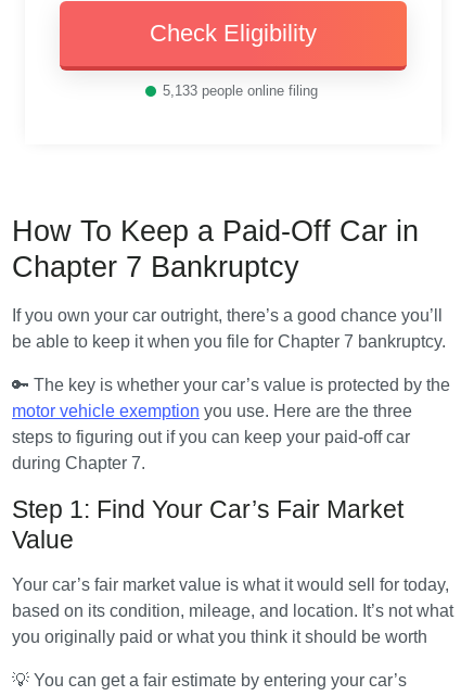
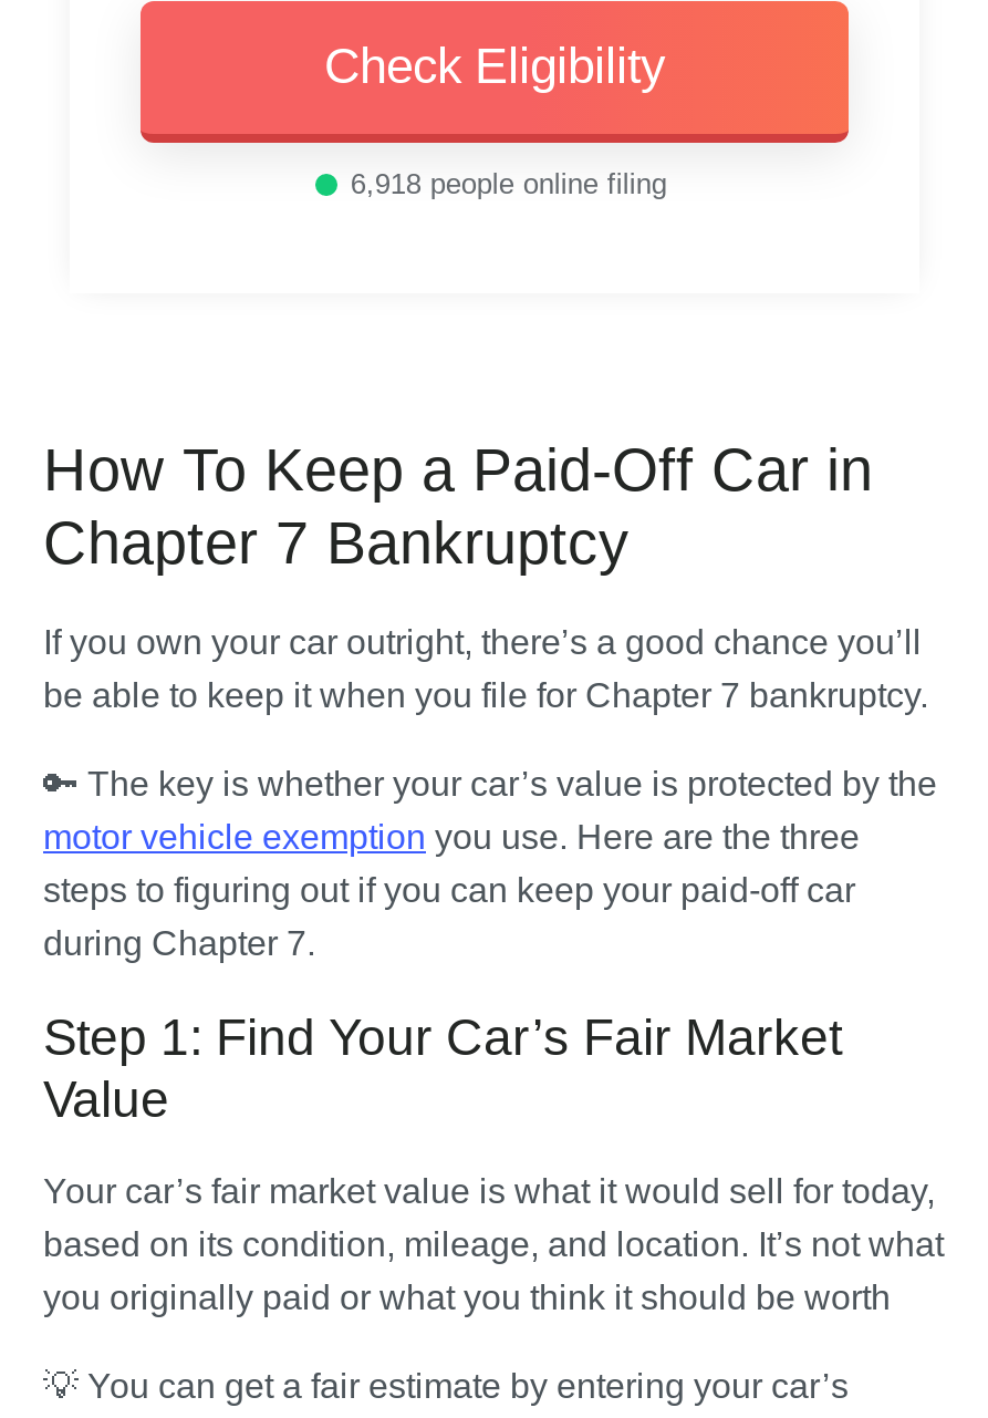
[163,82,318,98] 5,133 people online filing -> [351,166,667,199] 6,918 people online filing

